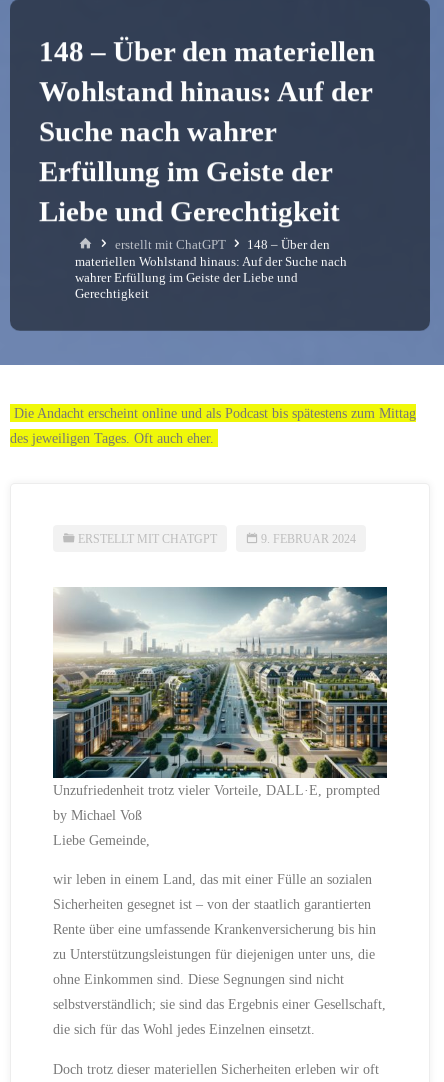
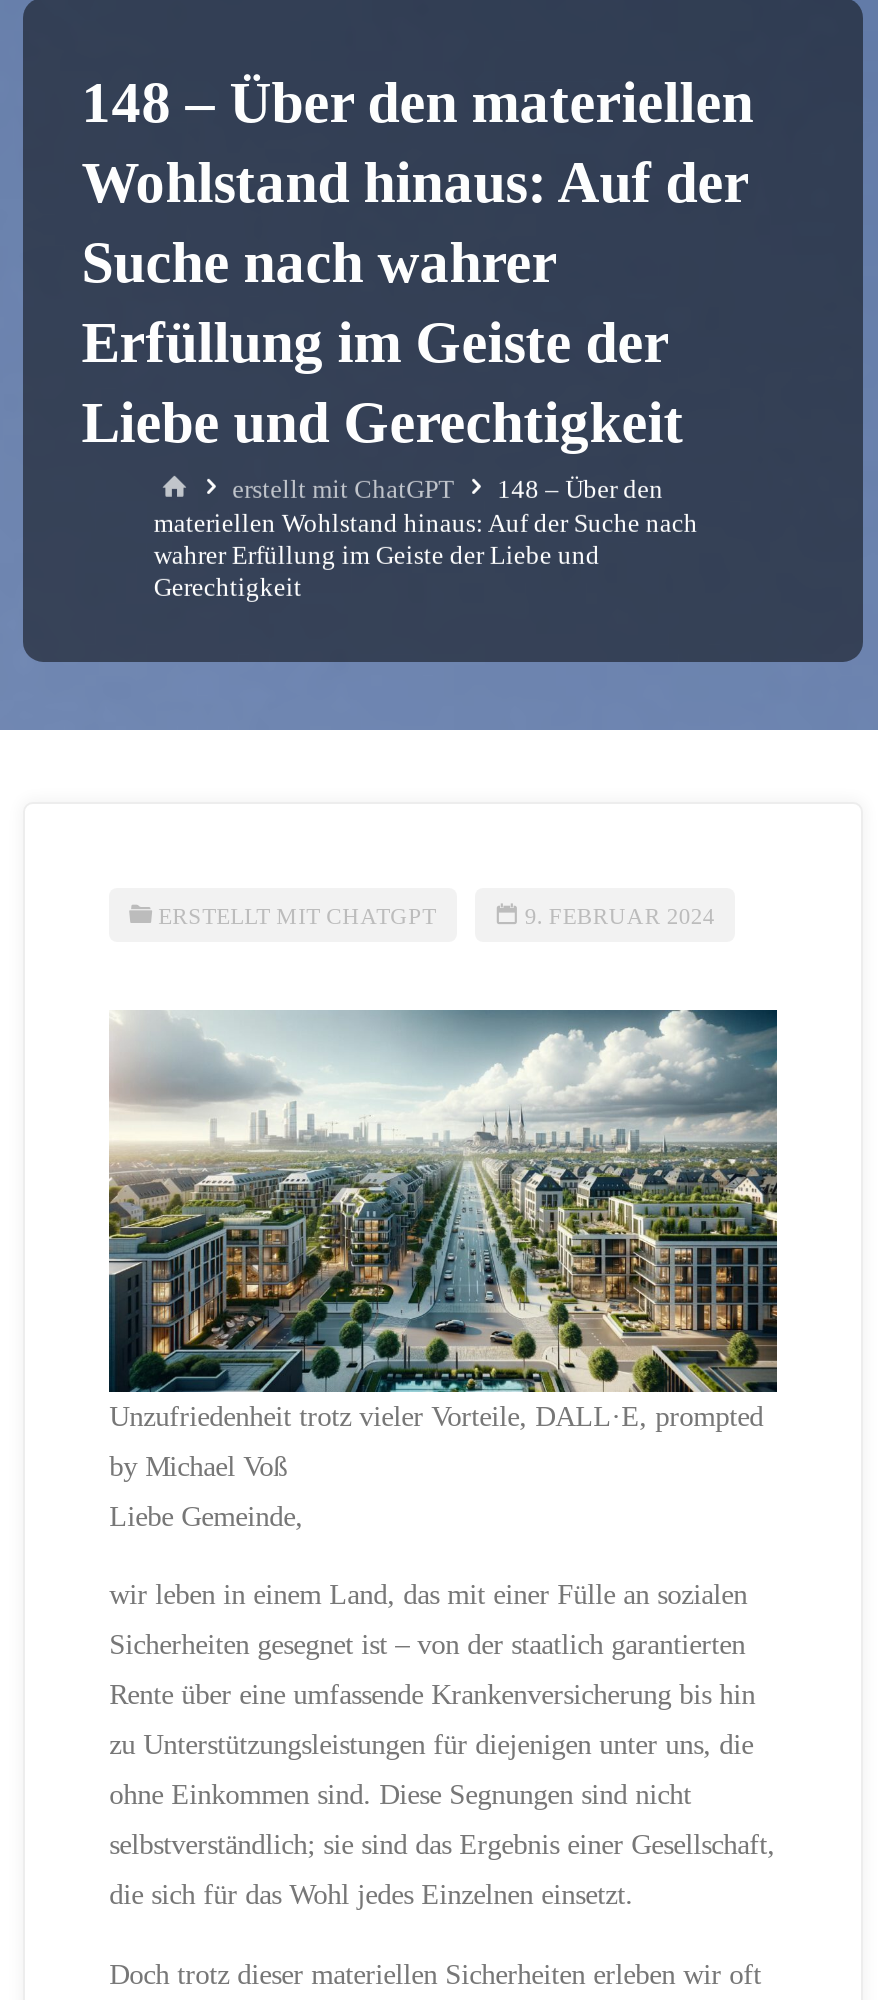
[10,405,416,446] Die Andacht erscheint online und als Podcast bis spätestens zum Mittag | des jeweiligen Tages. Oft auch eher. -> none

